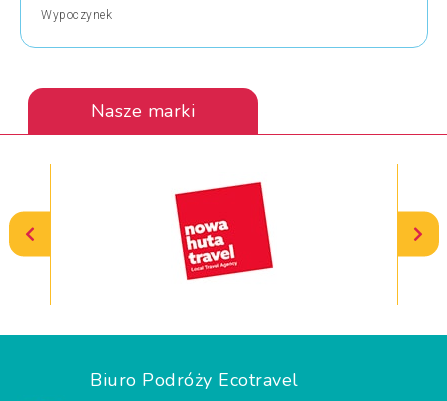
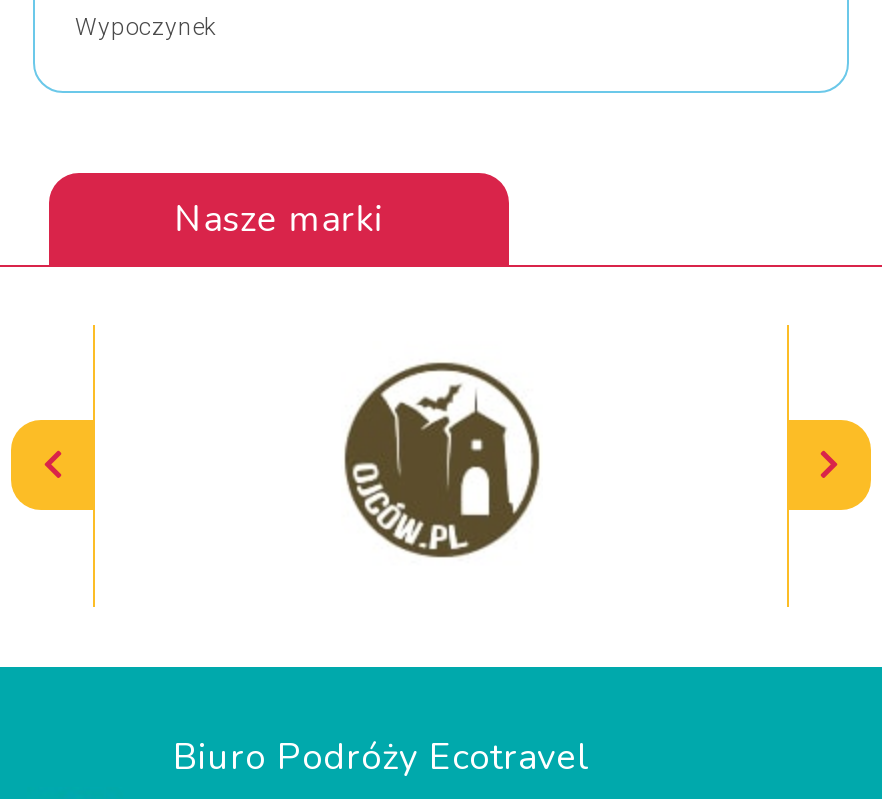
[174,181,274,281] [image] -> [343,361,541,559] [image]

